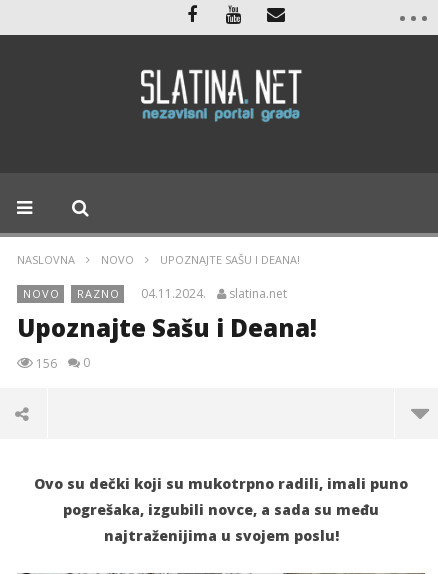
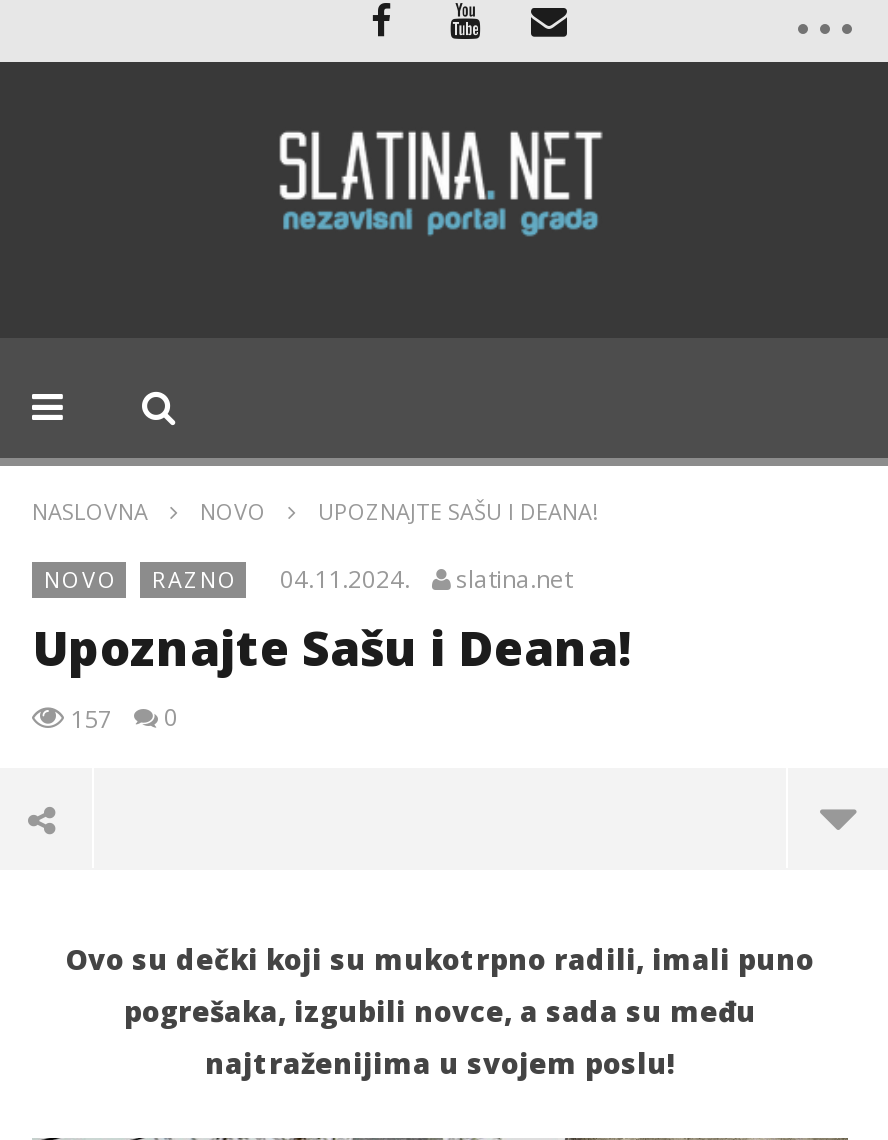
[36,354,90,372] 156 0 -> [70,700,178,736] 157 0

